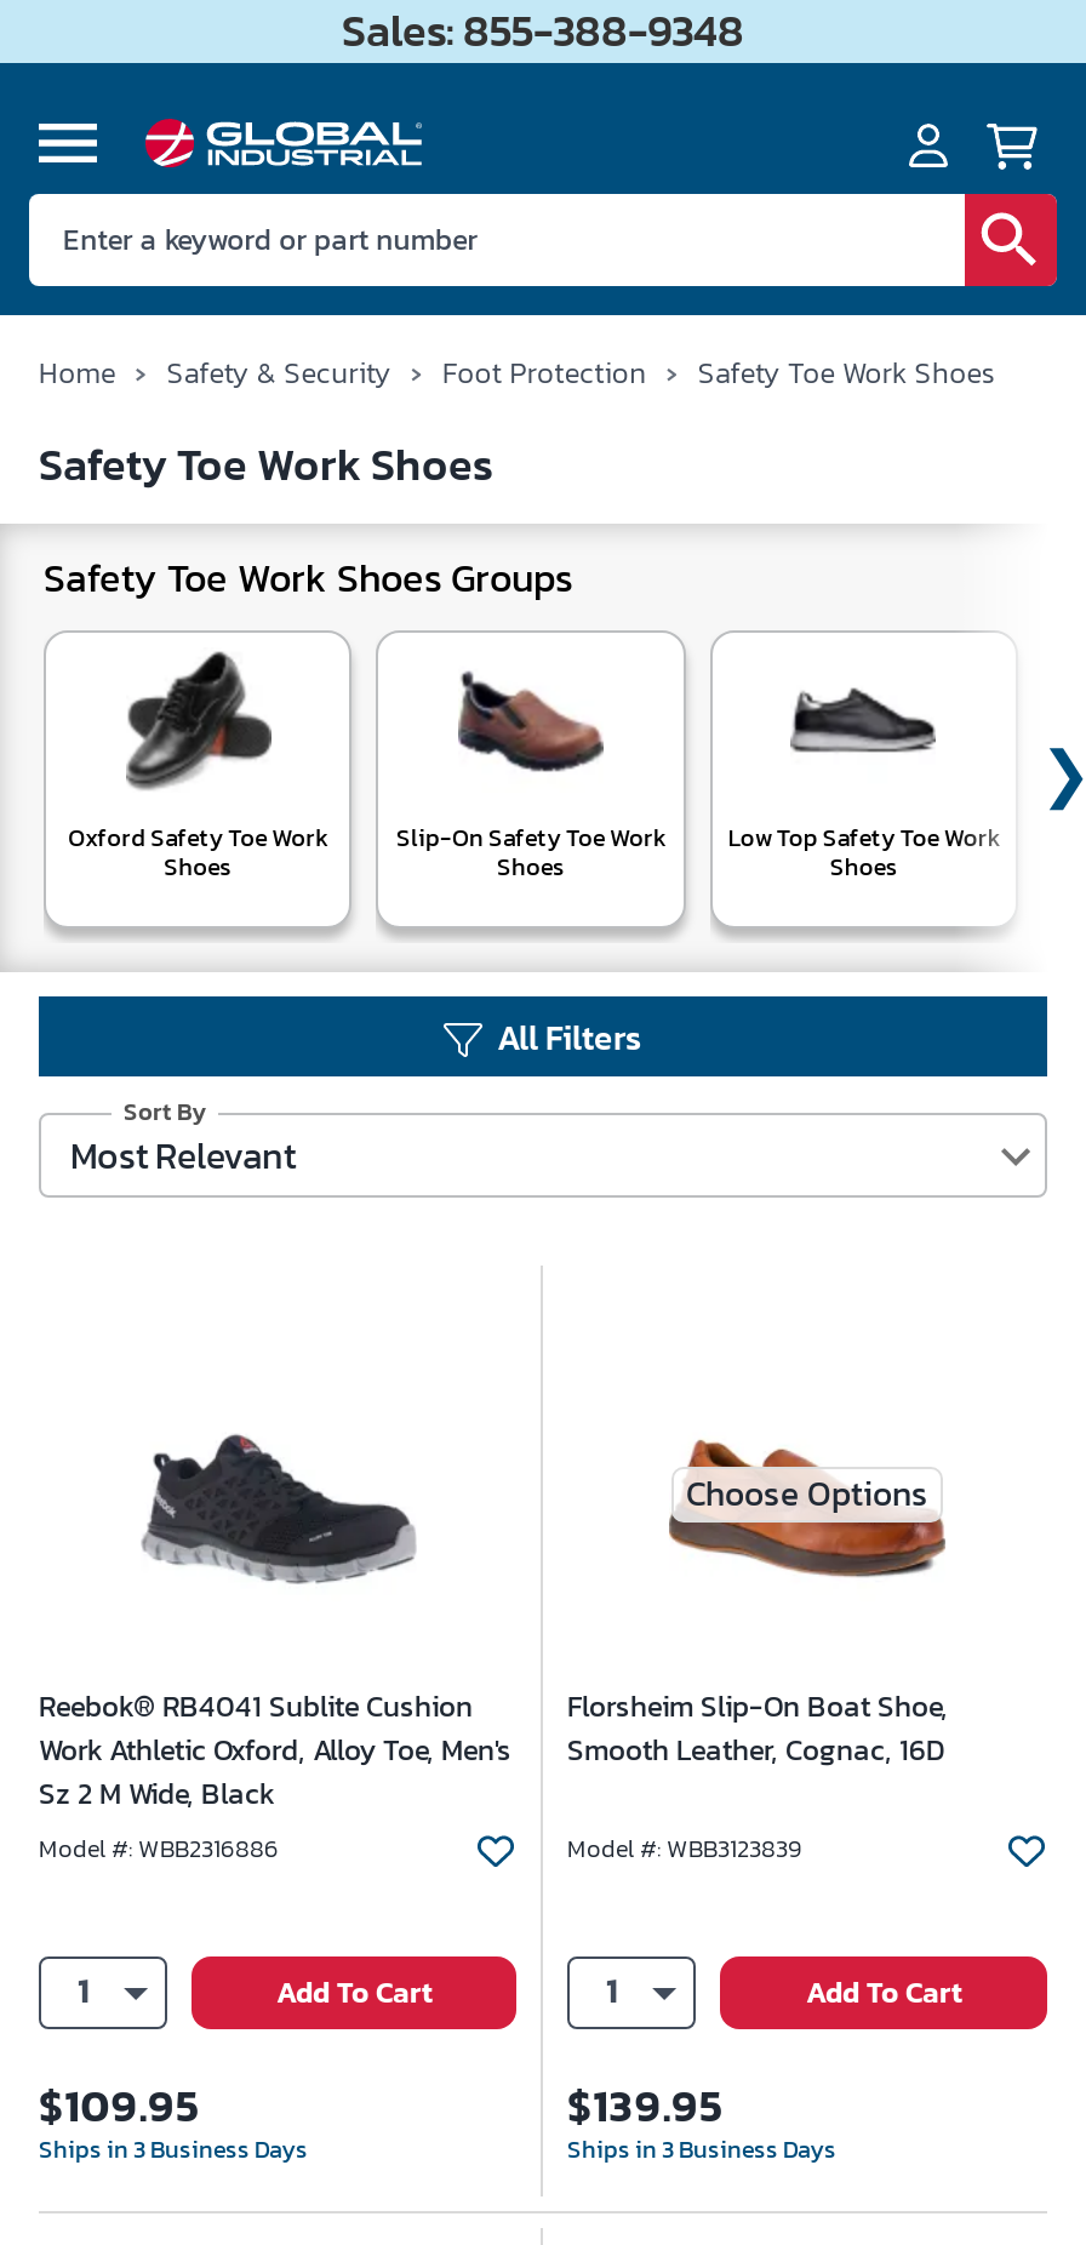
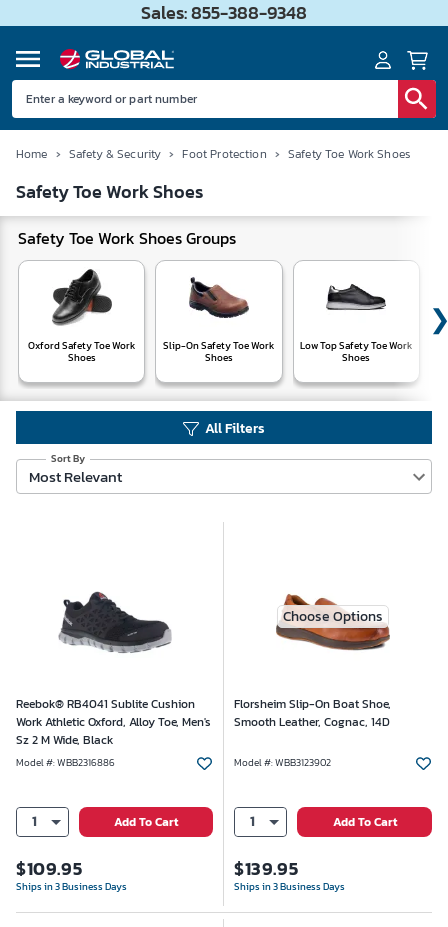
[567,1729,945,1772] Smooth Leather, Cognac, 16D -> [234,713,390,731] Smooth Leather, Cognac, 14D
[567,1830,802,1867] Model #: WBB3123839 -> [234,755,331,770] Model #: WBB3123902

